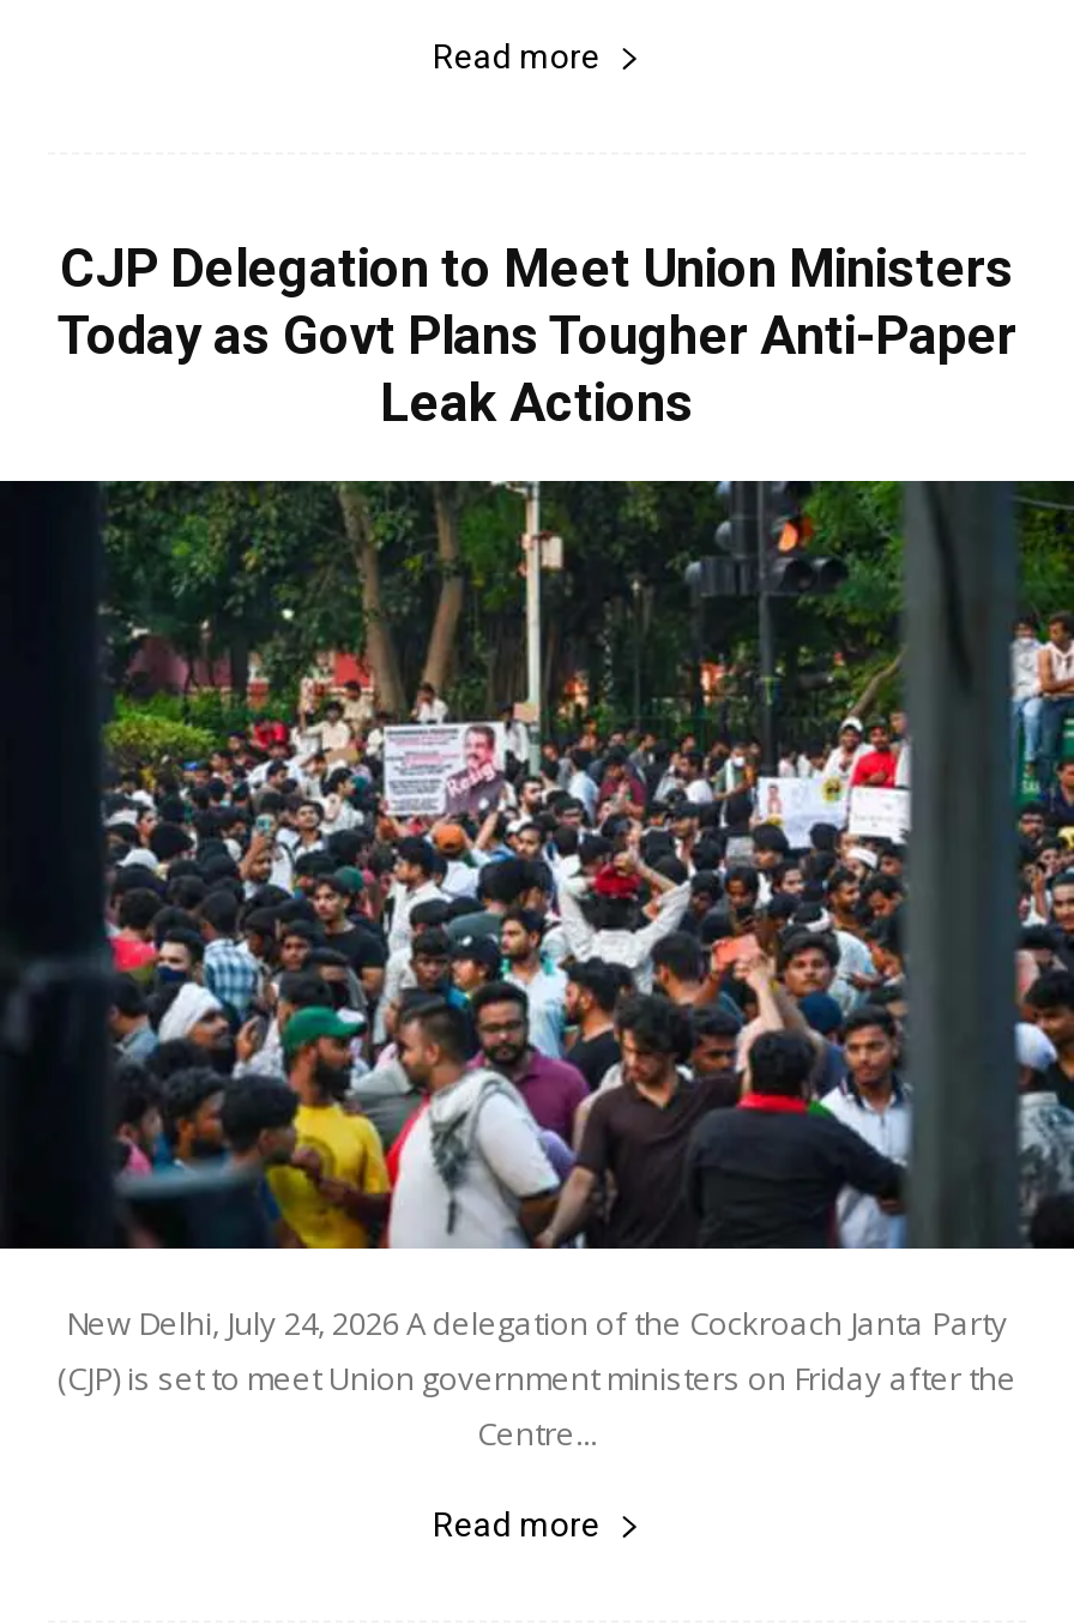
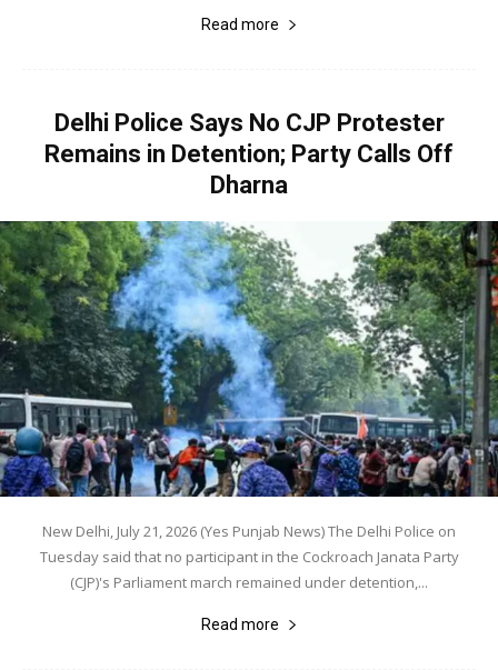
[58,240,1016,434] CJP Delegation to Meet Union Ministers | Today as Govt Plans Tougher Anti-Paper | Leak Actions -> [44,109,454,199] Delhi Police Says No CJP Protester | Remains in Detention; Party Calls Off | Dharna
[7,480,1067,1456] [image] | New Delhi, July 24, 2026 A delegation of the Cockroach Janta Party | (CJP) is set to meet Union government ministers on Friday after the | Centre... -> [3,220,495,592] [image] | New Delhi, July 21, 2026 (Yes Punjab News) The Delhi Police on | Tuesday said that no participant in the Cockroach Janata Party | (CJP)'s Parliament march remained under detention,...

